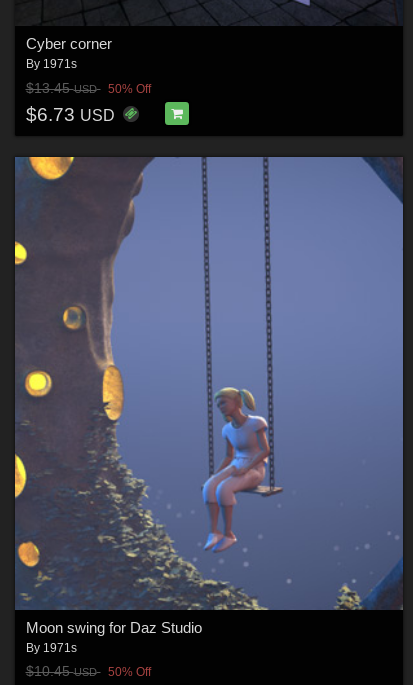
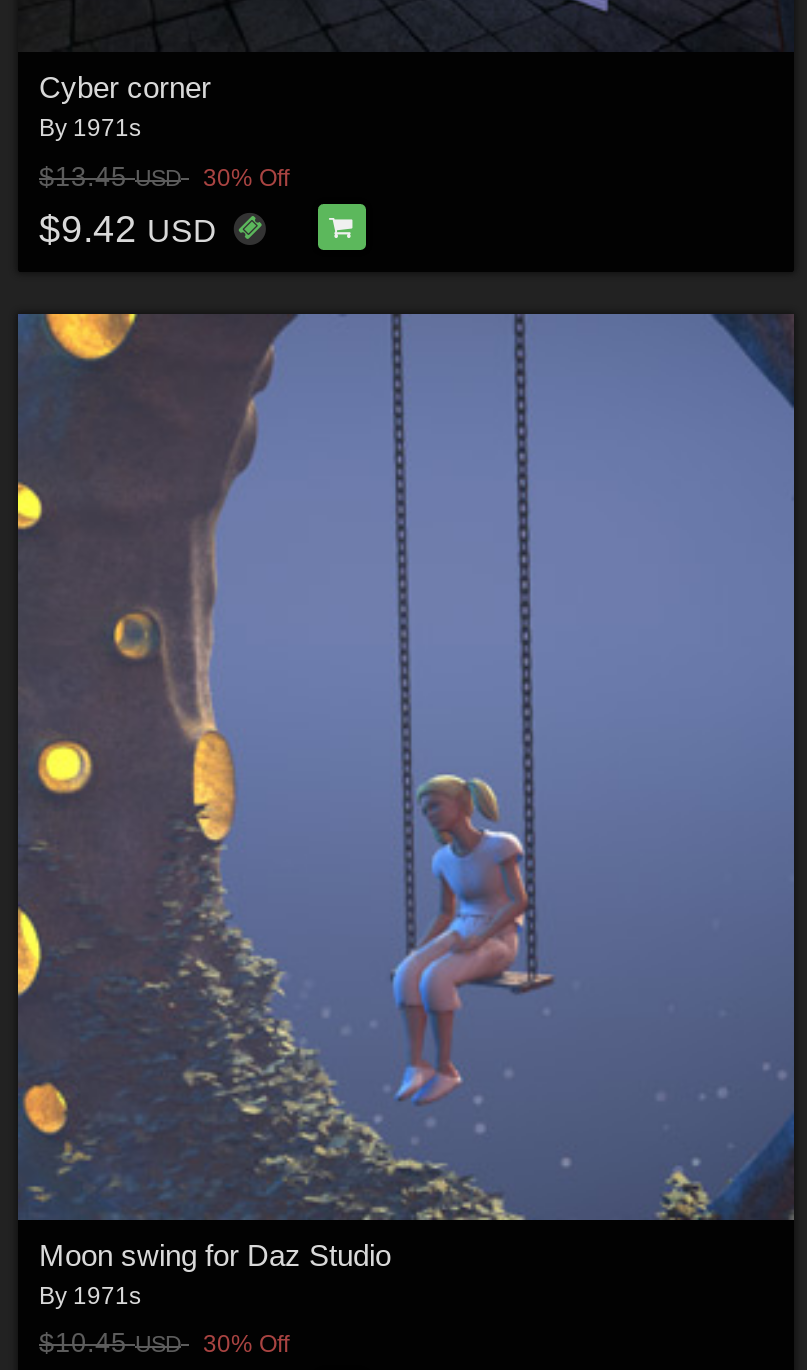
[25,81,150,96] $13.45USD 50% Off -> [39,162,289,192] $13.45USD 30% Off
[25,104,114,125] $6.73 USD -> [39,208,217,250] $9.42 USD
[25,664,150,679] $10.45USD 50% Off -> [39,1328,289,1358] $10.45USD 30% Off

